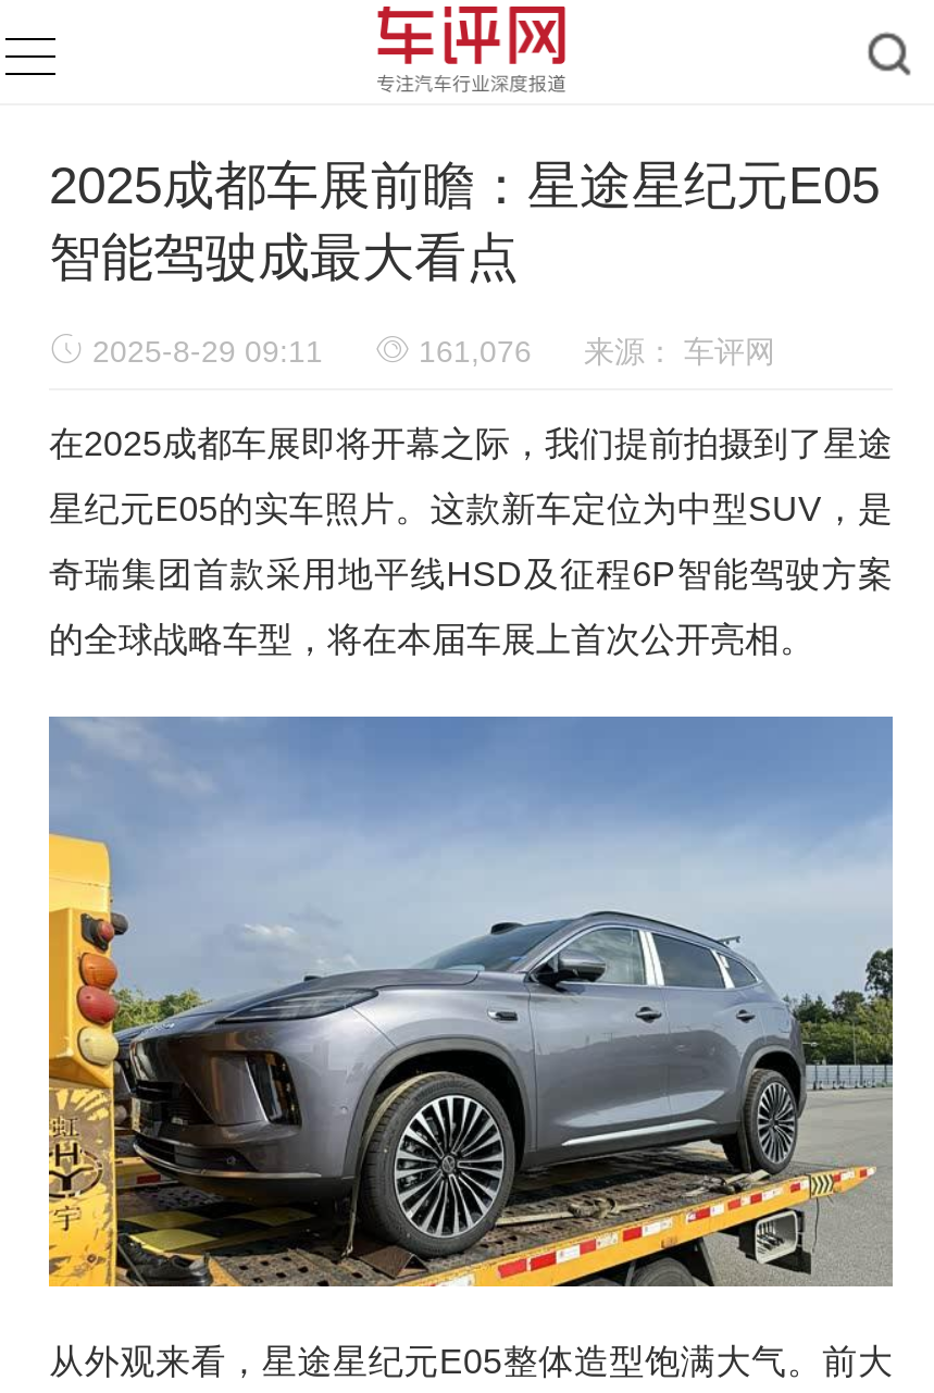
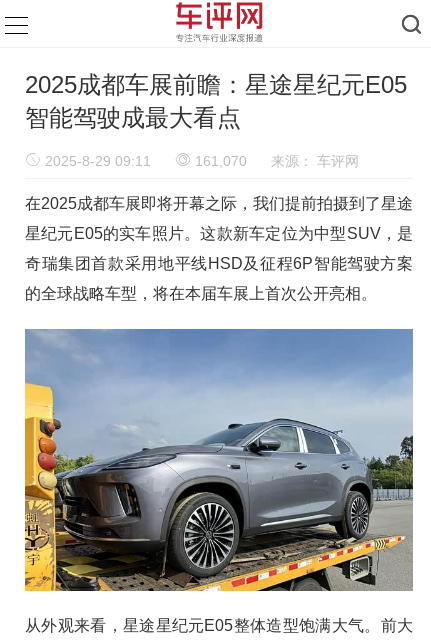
[410,334,775,369] 161,076 来源：车评网 -> [191,153,359,169] 161,070 来源：车评网

